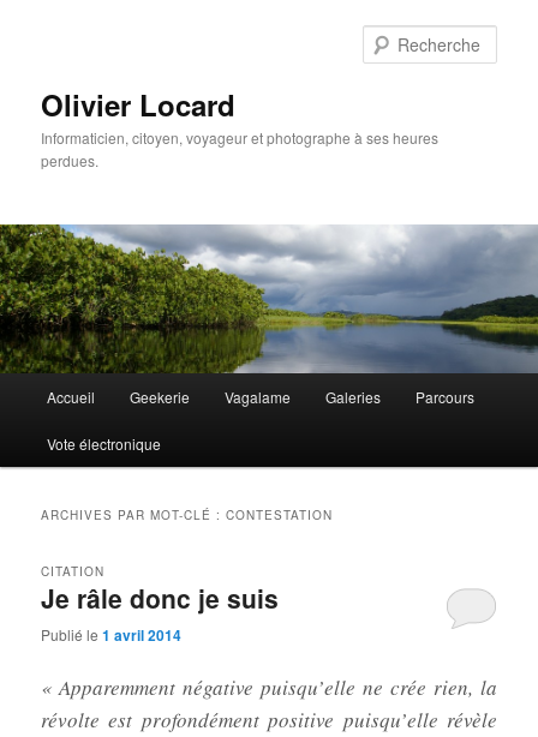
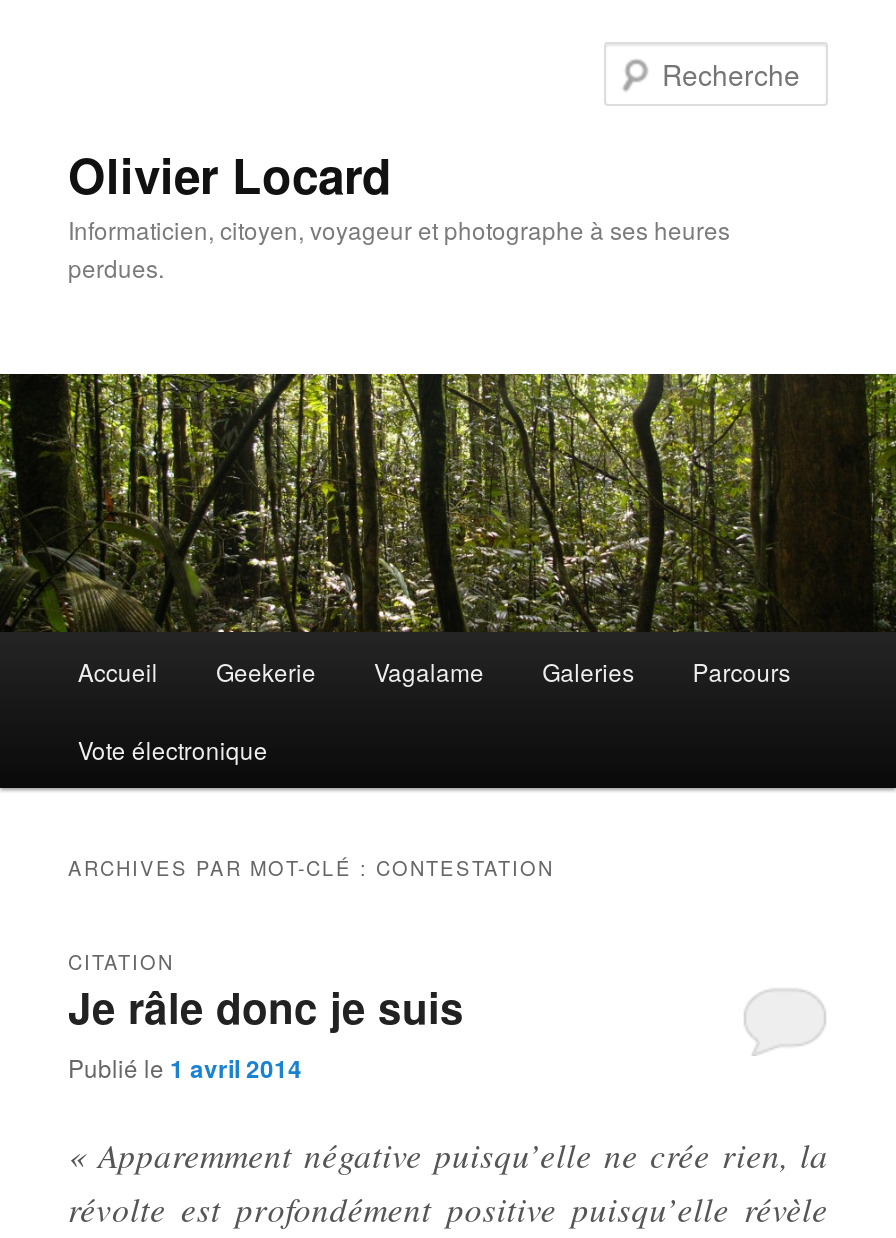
[4,223,534,375] [image] -> [6,372,890,634] [image]

